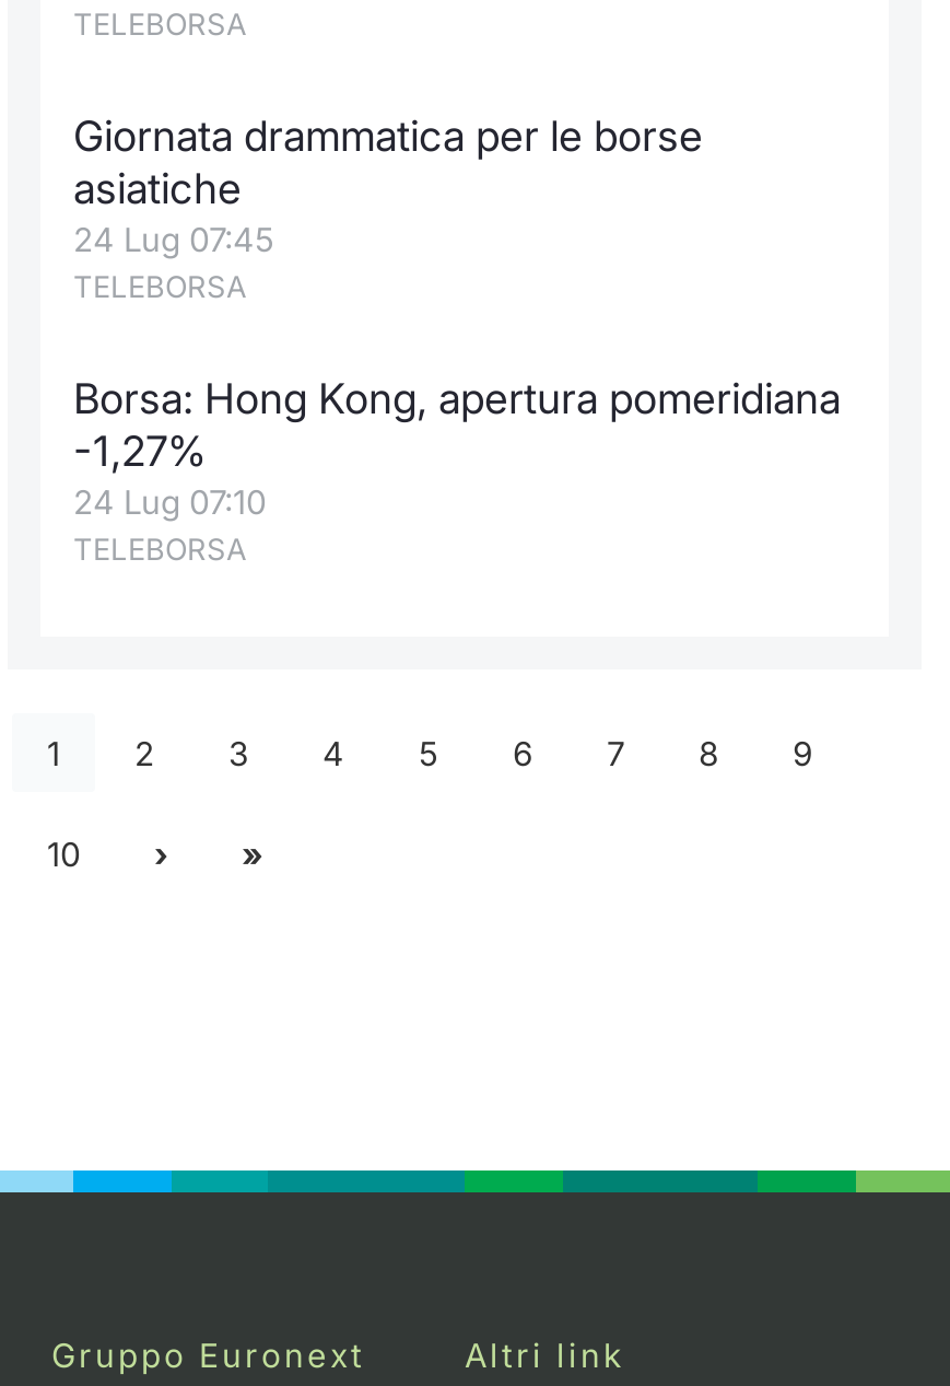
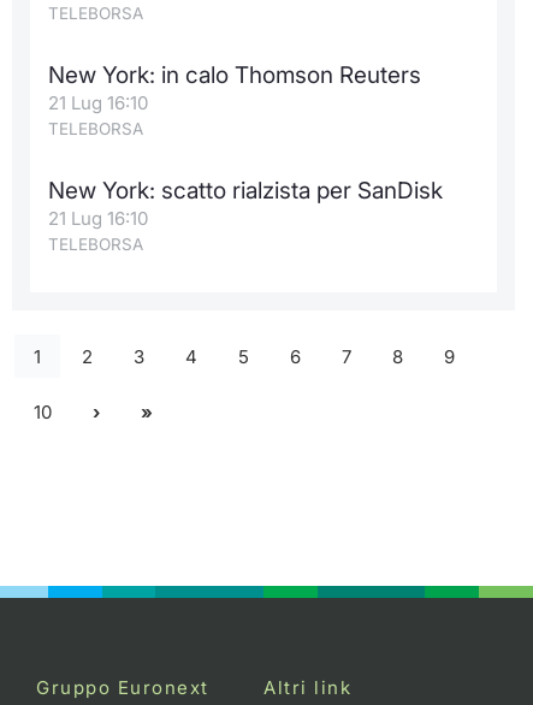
[73,112,703,260] Giornata drammatica per le borse | asiatiche | 24 Lug 07:45 -> [48,61,421,114] New York: in calo Thomson Reuters | 21 Lug 16:10
[73,374,841,523] Borsa: Hong Kong, apertura pomeridiana | -1,27% | 24 Lug 07:10 -> [48,177,443,230] New York: scatto rialzista per SanDisk | 21 Lug 16:10

